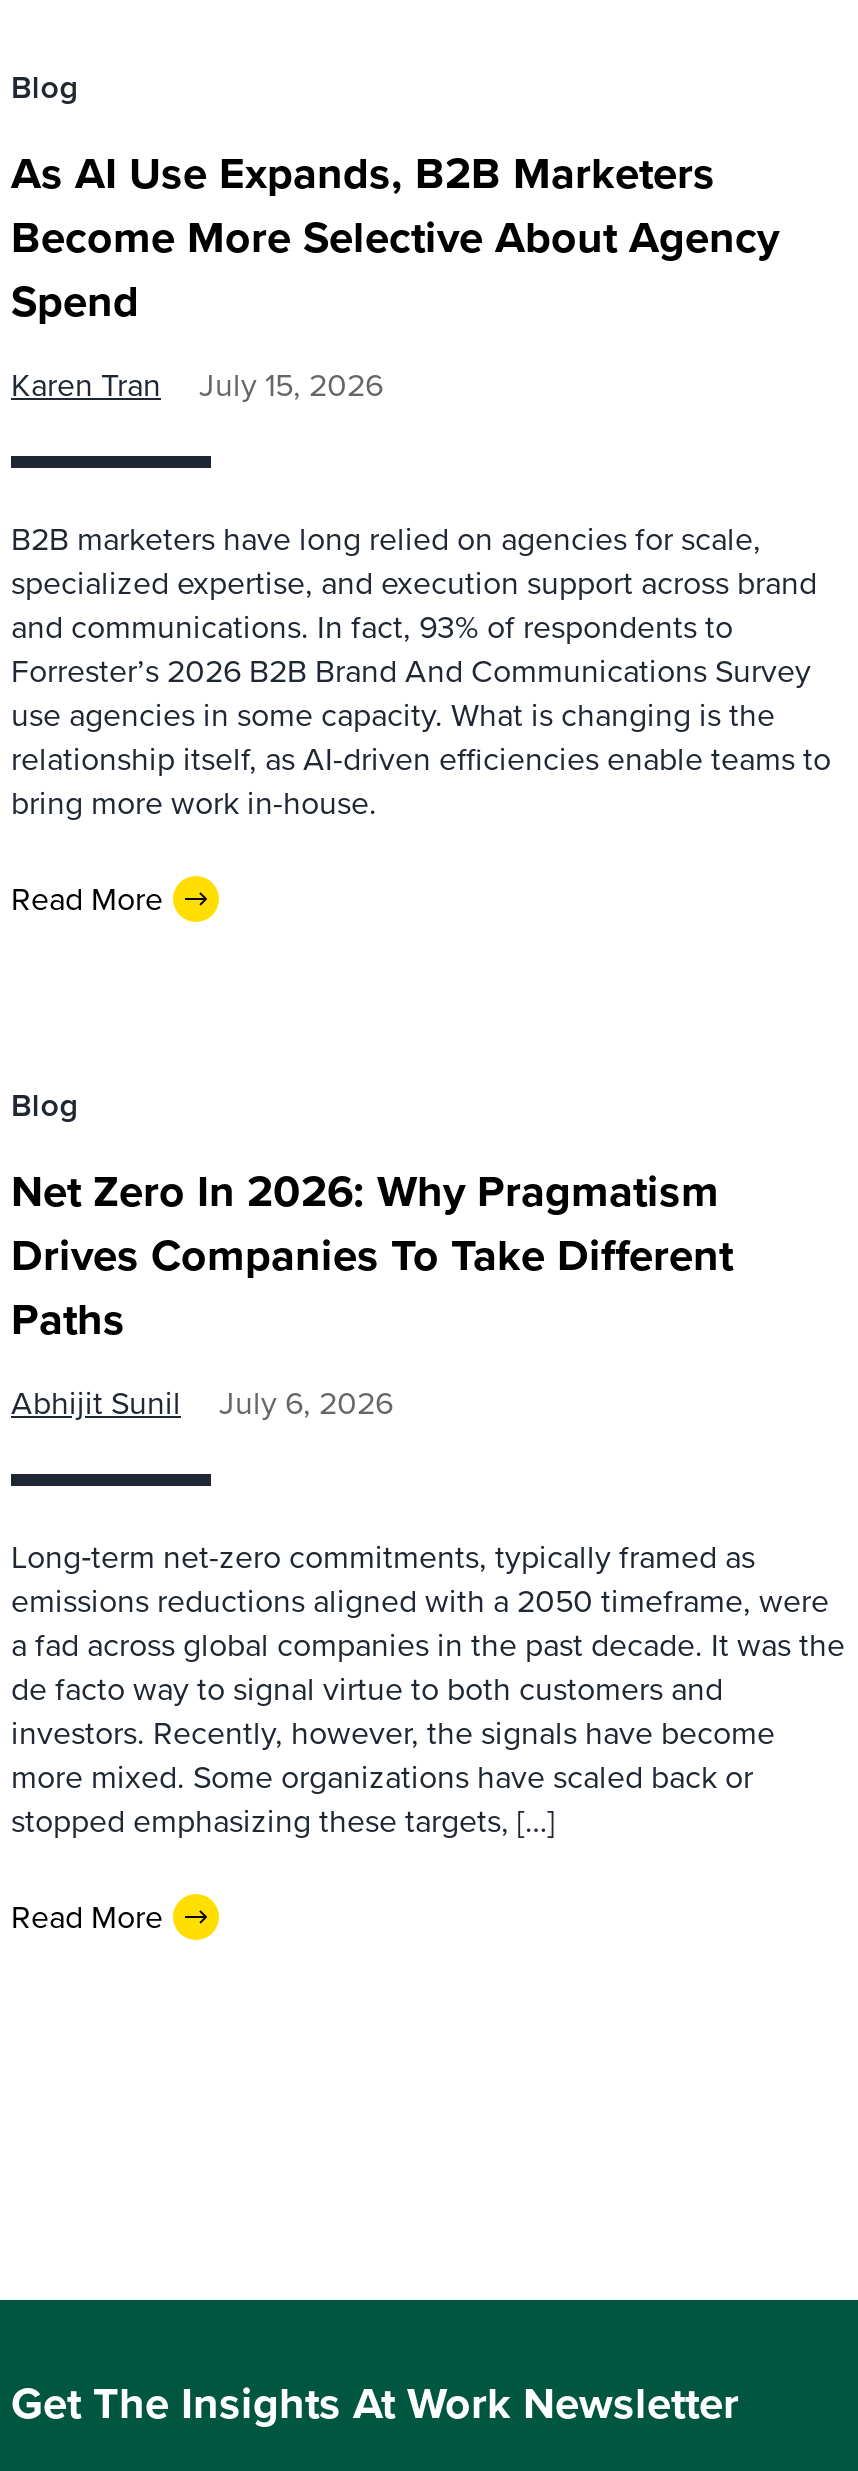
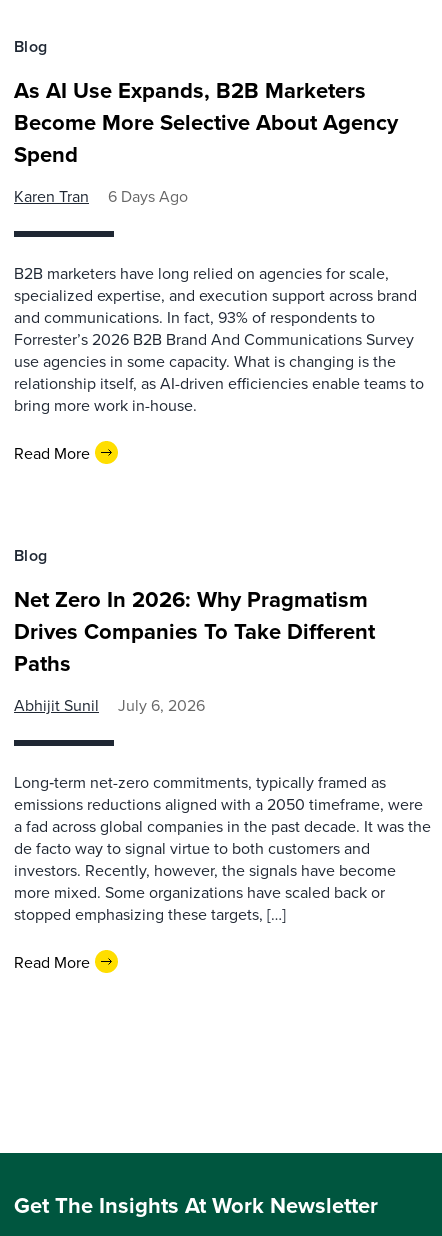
[11,362,383,408] Karen Tran July 15, 2026 -> [14,185,188,207] Karen Tran 6 Days Ago

